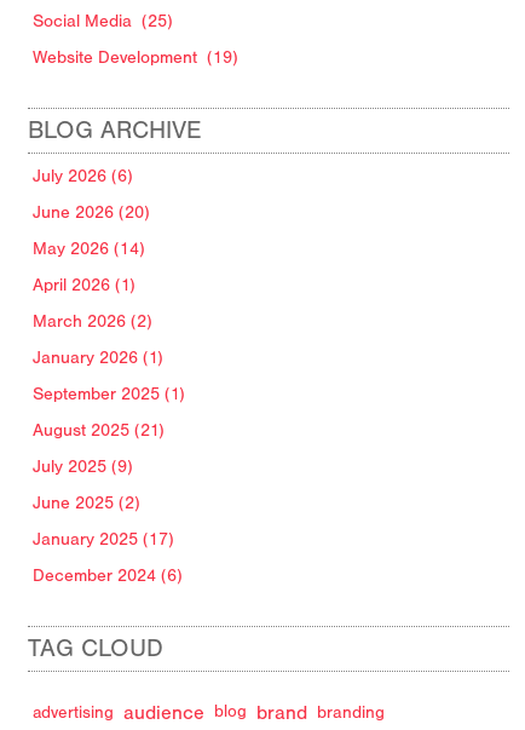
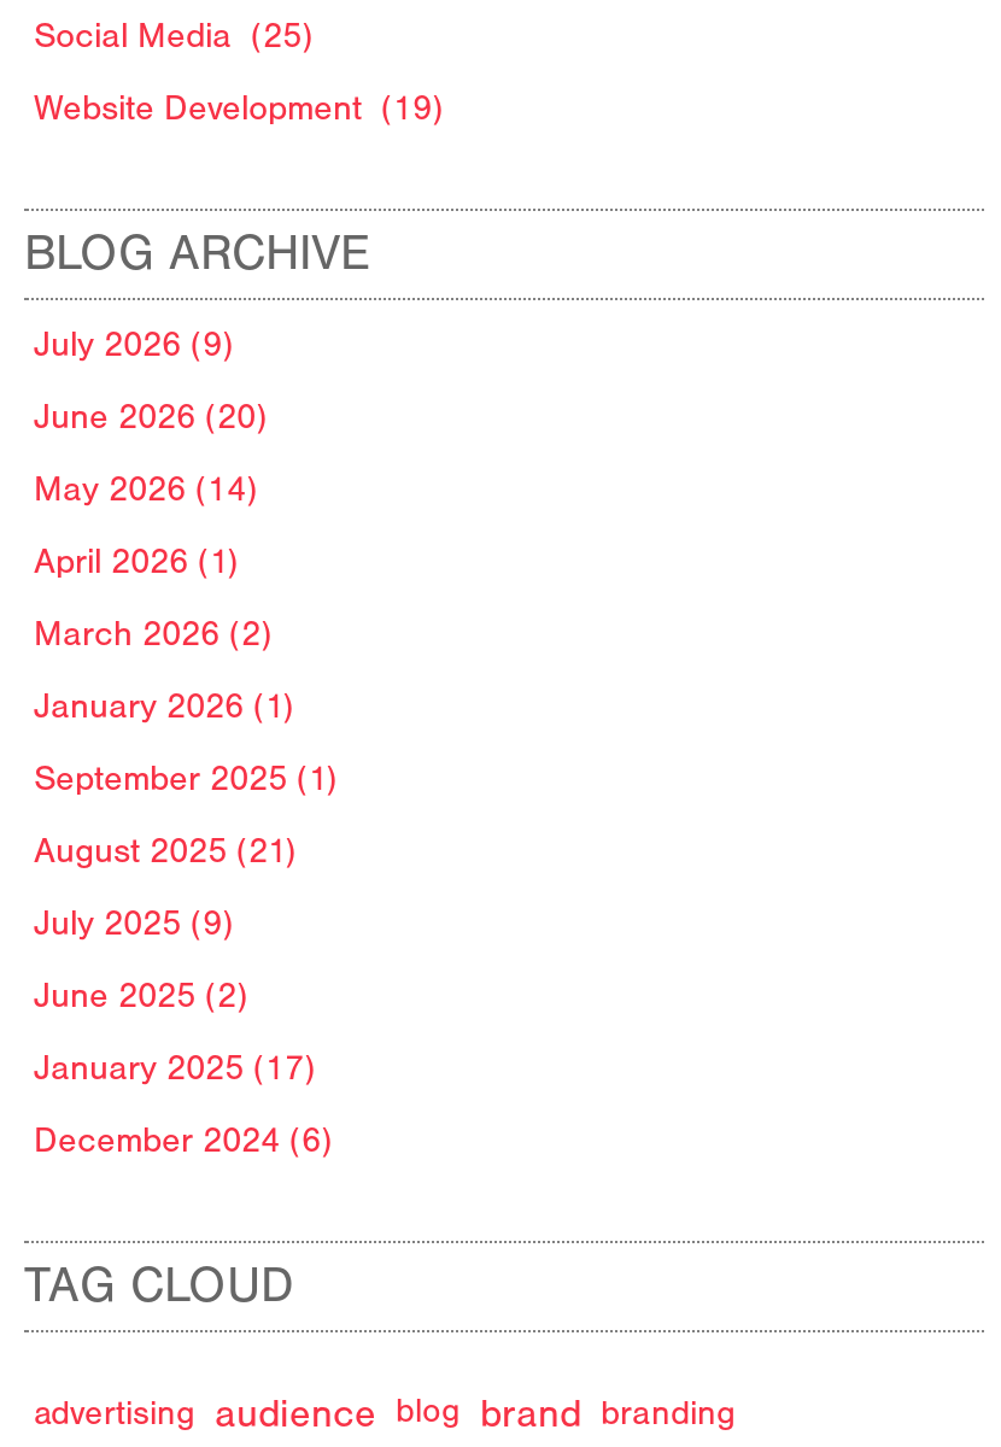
[33,166,133,186] July 2026 (6) -> [34,324,234,365] July 2026 (9)

